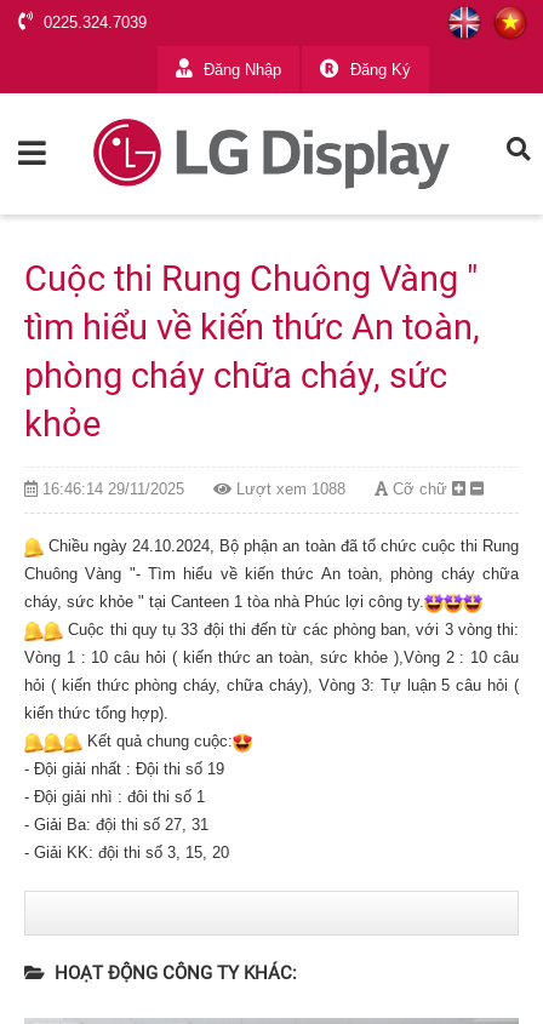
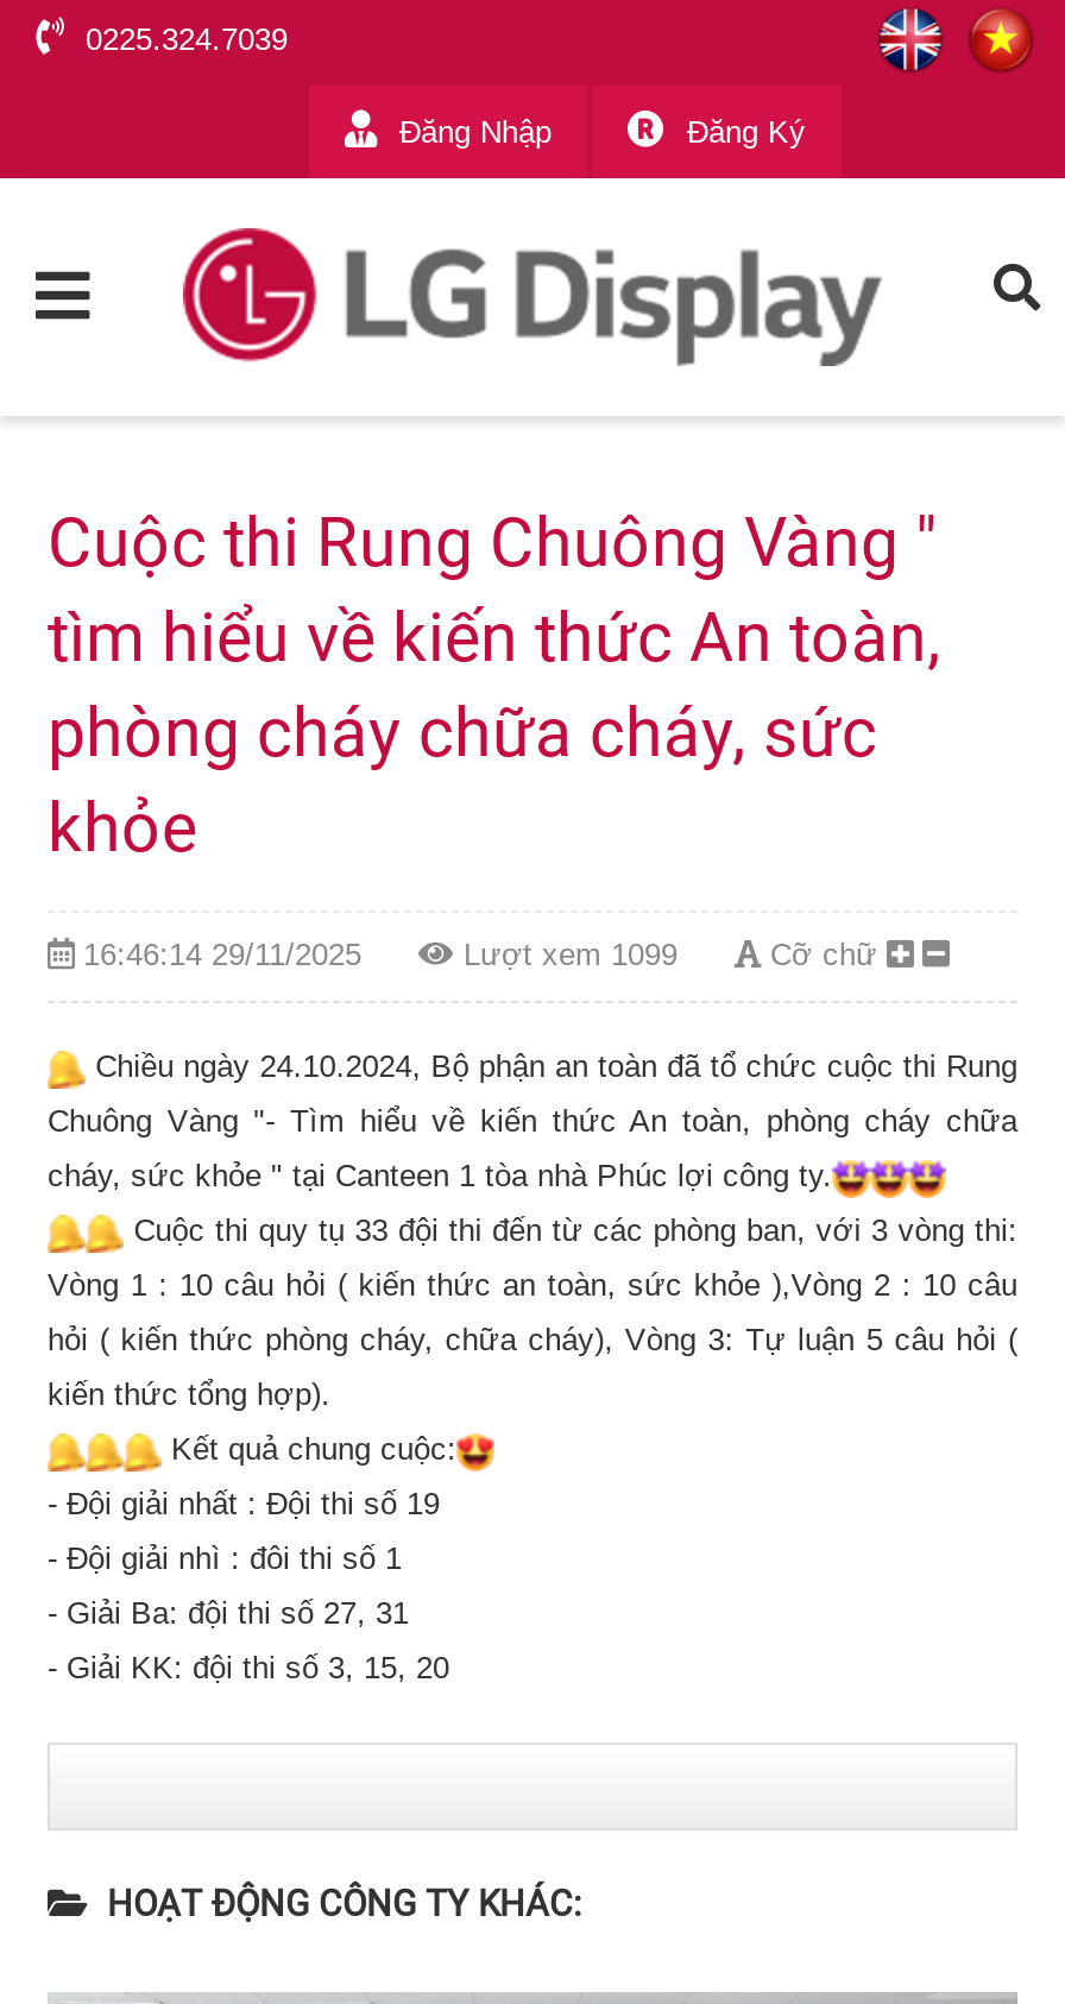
[232,480,345,498] Lượt xem 1088 -> [454,937,678,972] Lượt xem 1099

